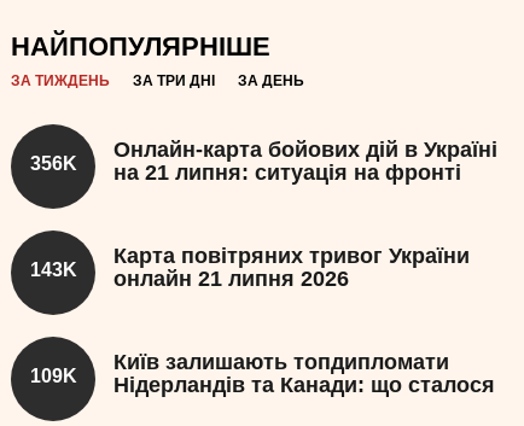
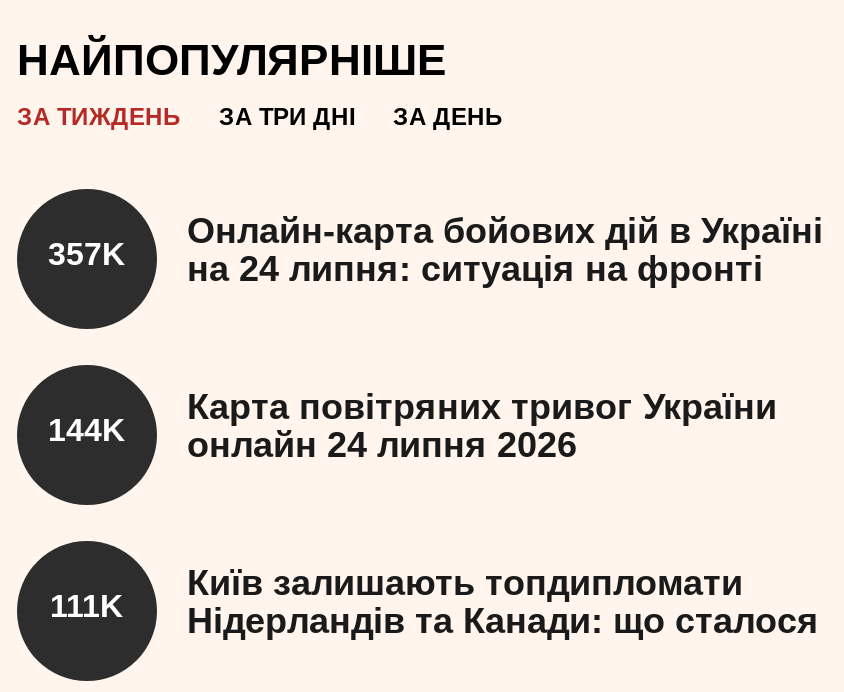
[30,153,77,174] 356K -> [48,237,126,271] 357K
[113,161,461,185] на 21 липня: ситуація на фронті -> [187,250,763,290] на 24 липня: ситуація на фронті
[30,259,77,280] 143K -> [48,413,126,447] 144K
[113,267,349,291] онлайн 21 липня 2026 -> [187,426,577,466] онлайн 24 липня 2026
[30,366,495,398] 109K Нідерландів та Канади: що сталося -> [50,589,819,642] 111K Нідерландів та Канади: що сталося

